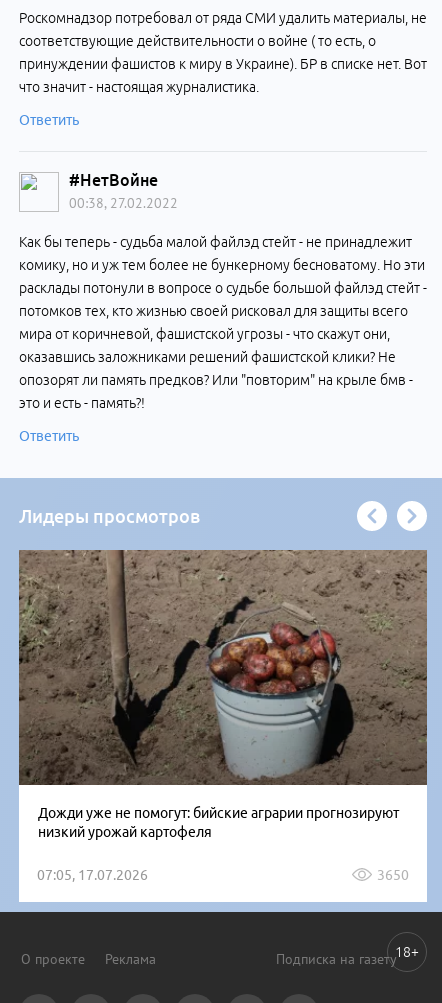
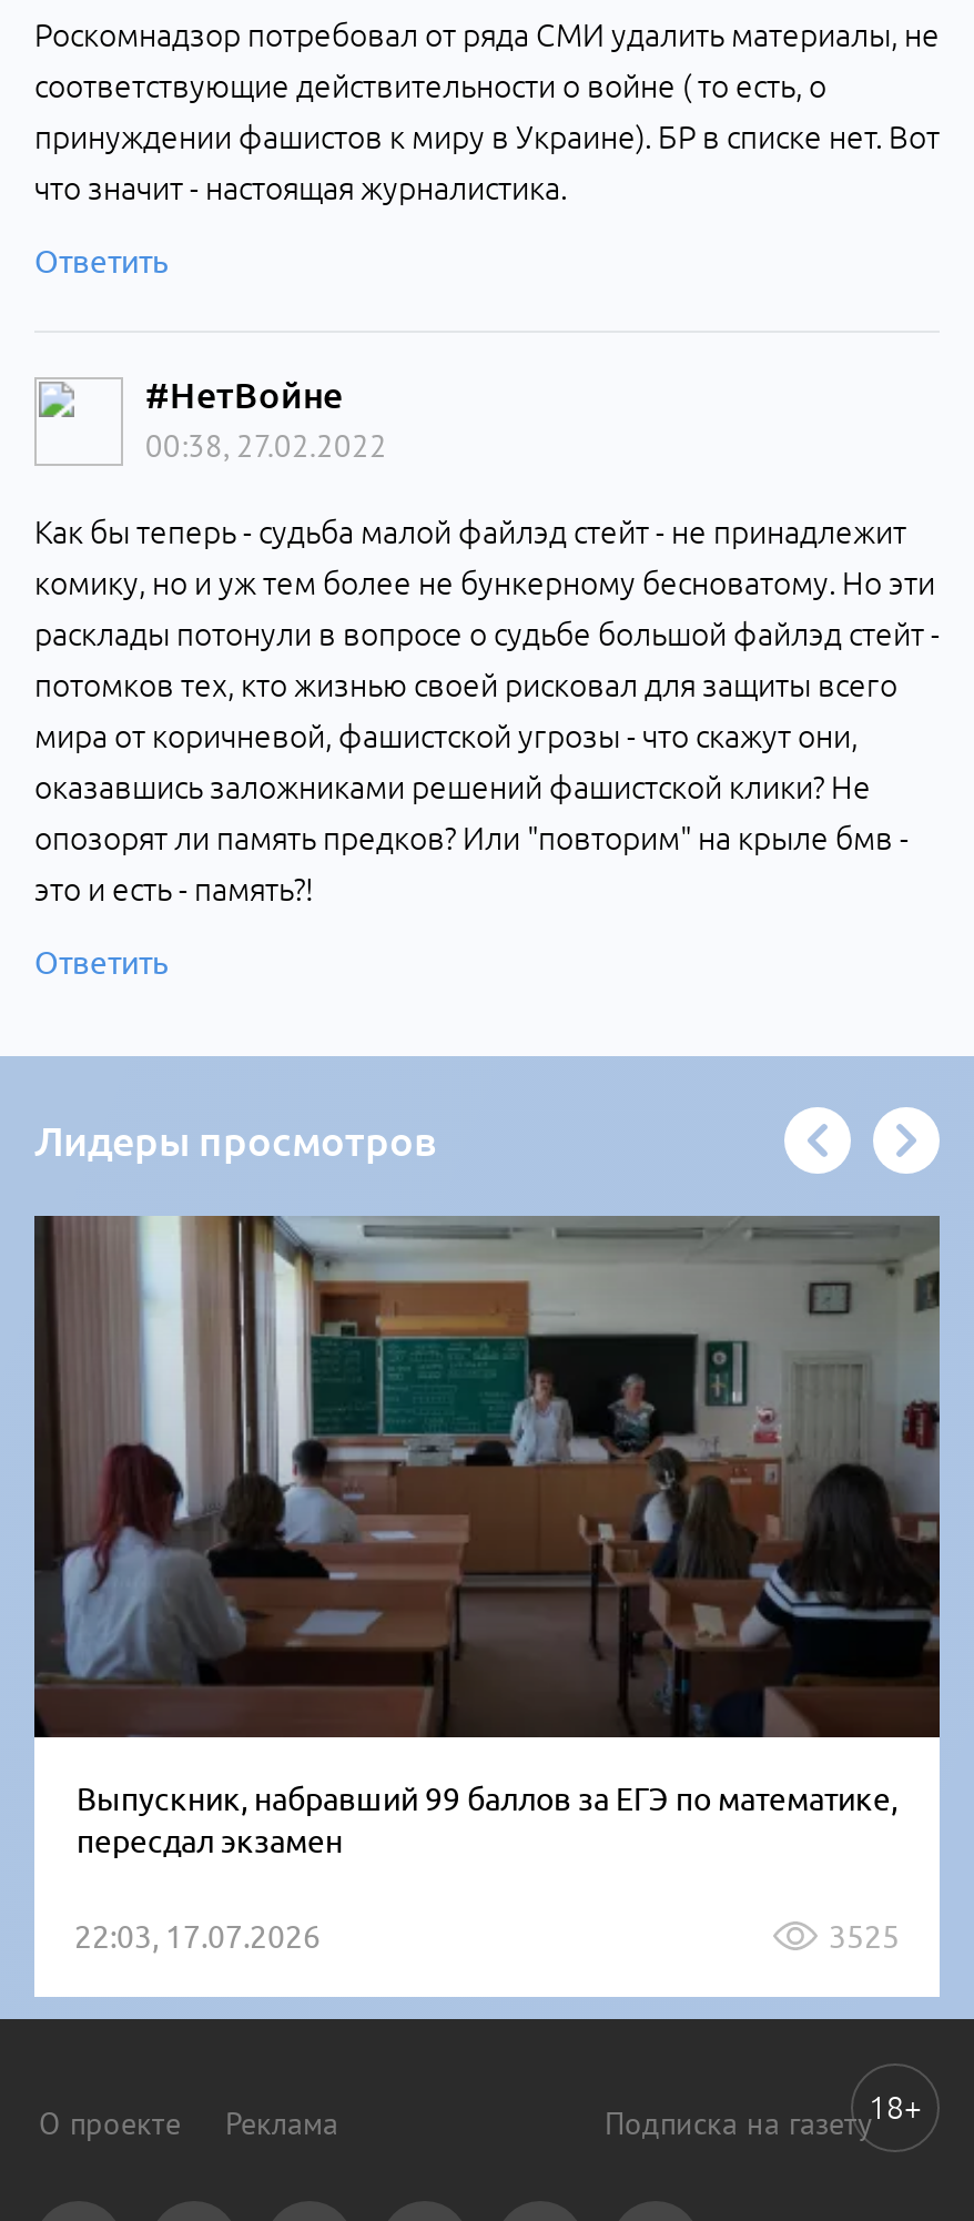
[19,549,428,840] [image] | Дожди уже не помогут: бийские аграрии прогнозируют | низкий урожай картофеля -> [34,1216,942,1858] [image] | Выпускник, набравший 99 баллов за ЕГЭ по математике, | пересдал экзамен
[37,867,409,883] 07:05, 17.07.2026 | 3650 -> [74,1918,900,1954] 22:03, 17.07.2026 | 3525

